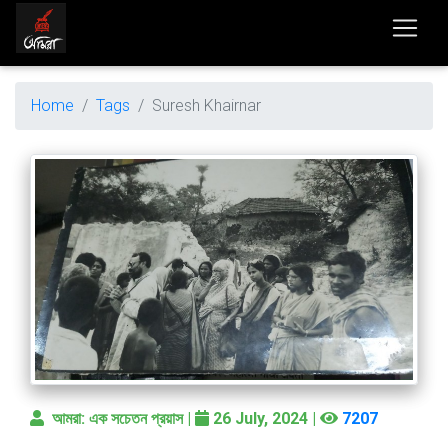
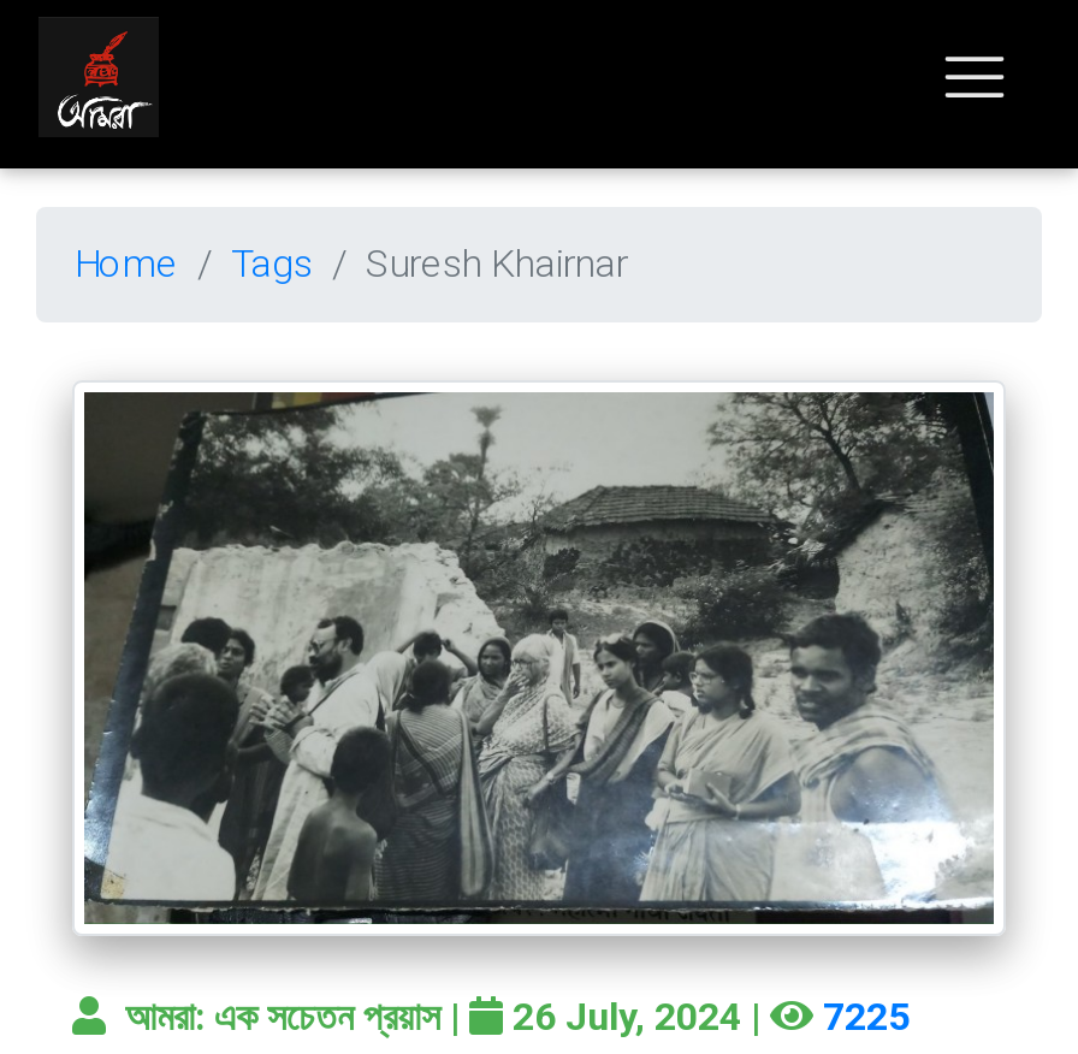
[342,409,378,428] 7207 -> [823,994,910,1040] 7225

